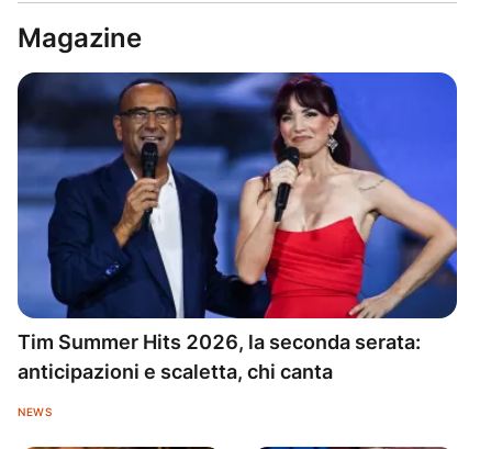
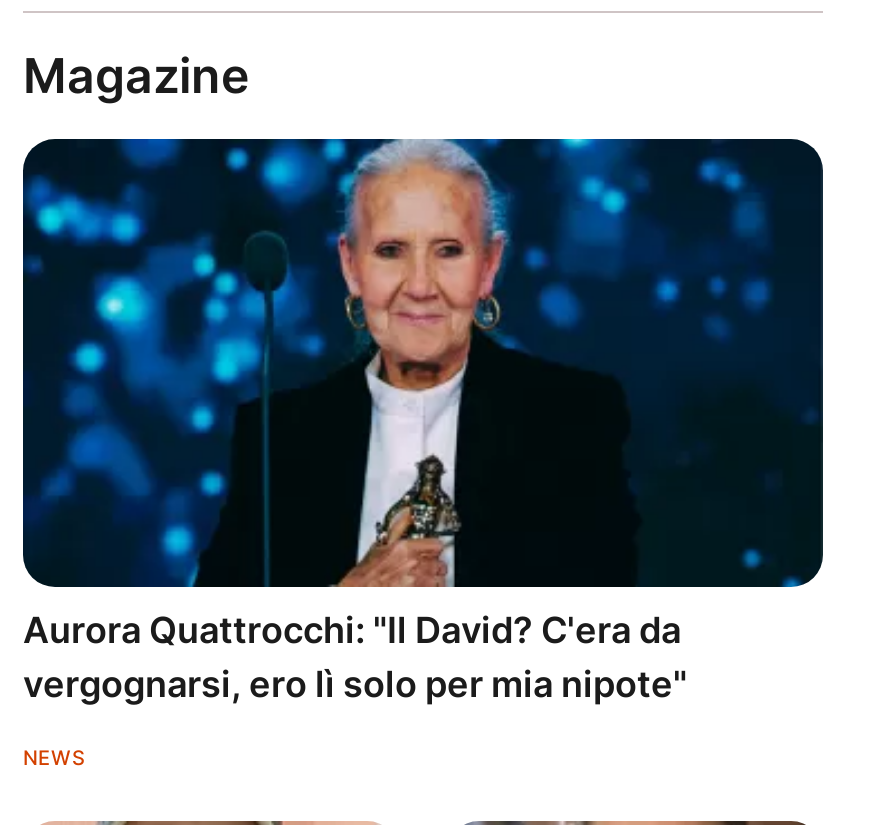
[16,71,458,384] [image] | Tim Summer Hits 2026, la seconda serata: | anticipazioni e scaletta, chi canta -> [21,137,825,706] [image] | Aurora Quattrocchi: "Il David? C'era da | vergognarsi, ero lì solo per mia nipote"

